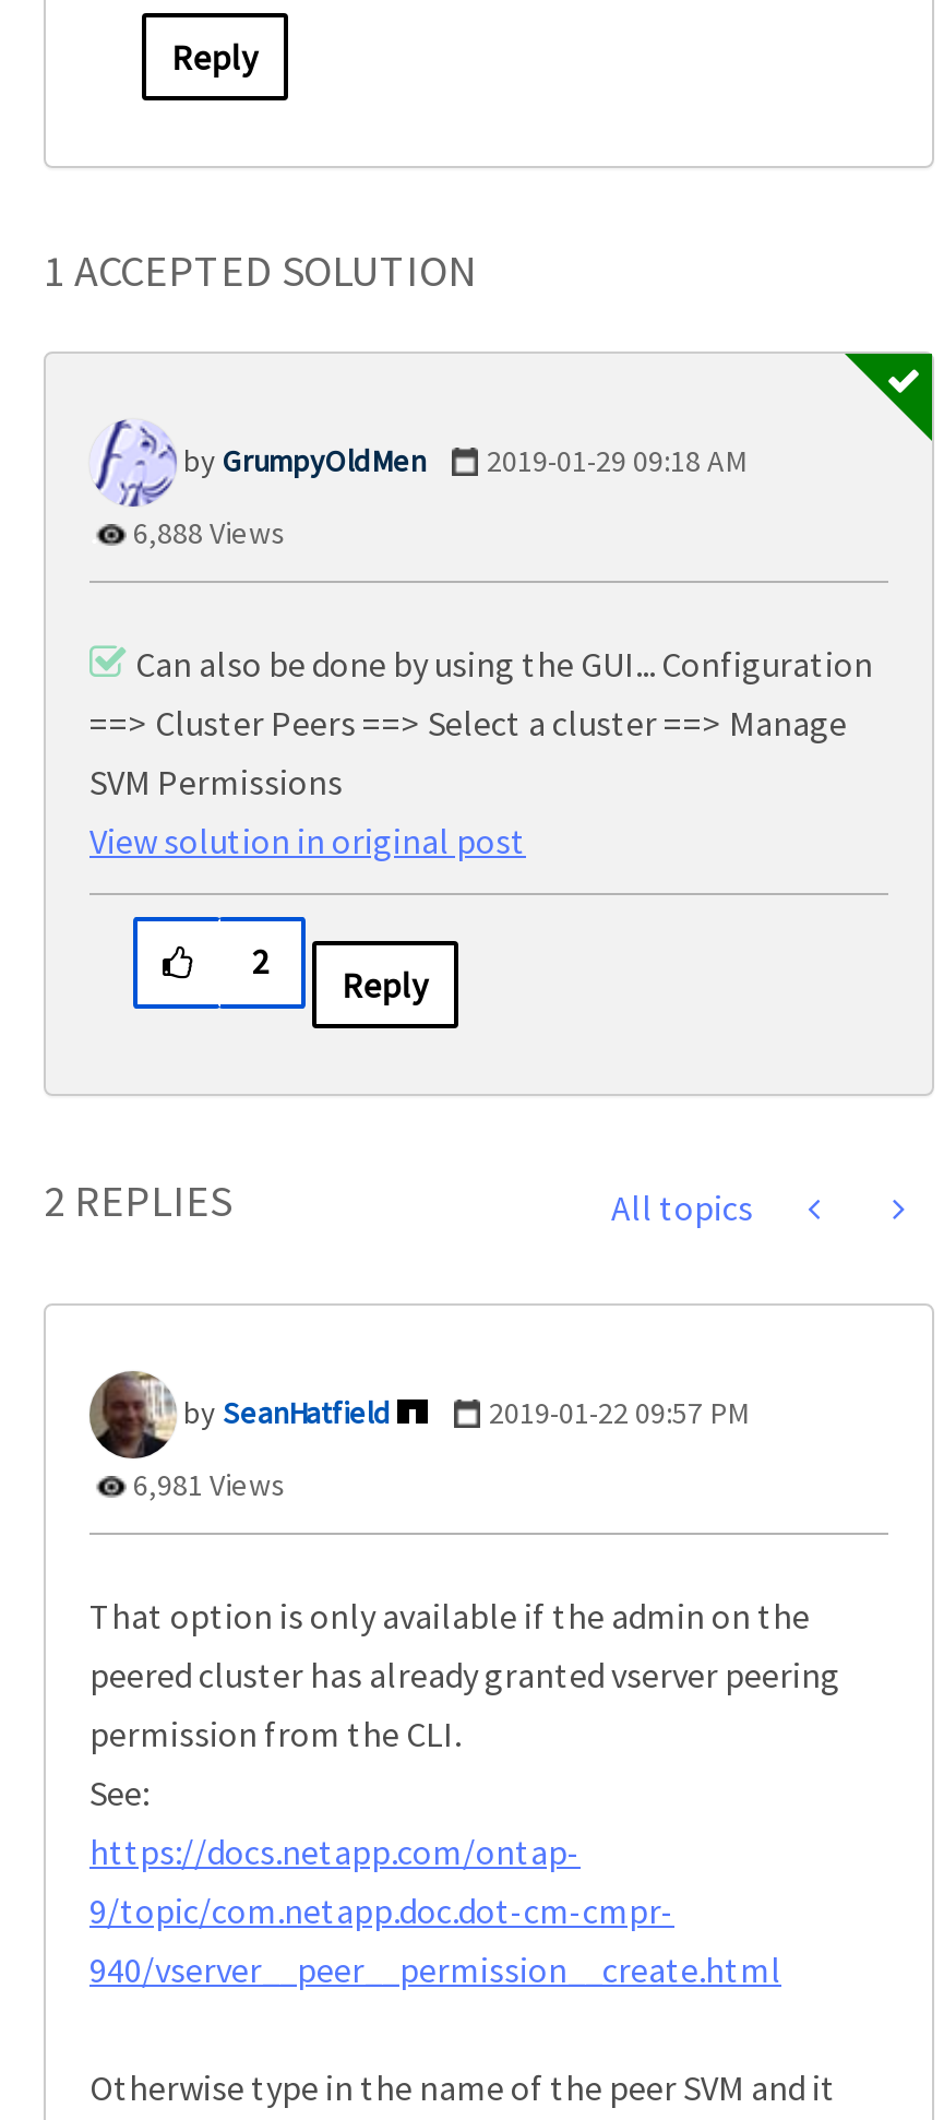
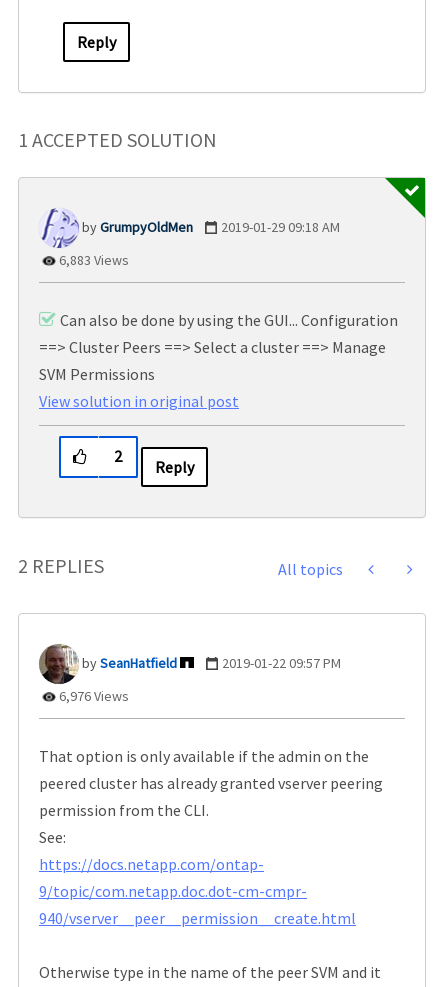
[127,513,286,553] 6,888 Views -> [56,251,129,269] 6,883 Views
[127,1465,286,1505] 6,981 Views -> [56,687,129,705] 6,976 Views

